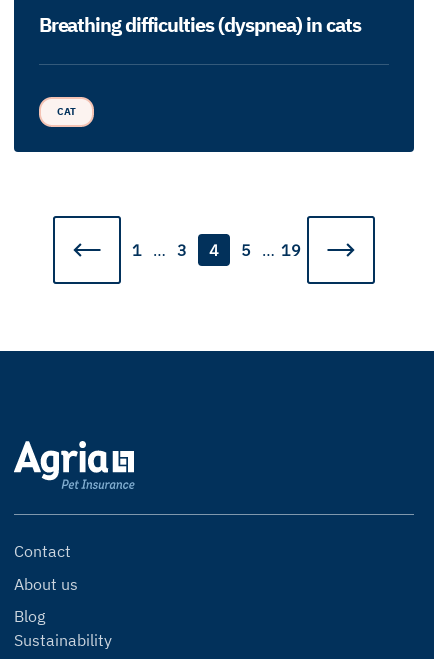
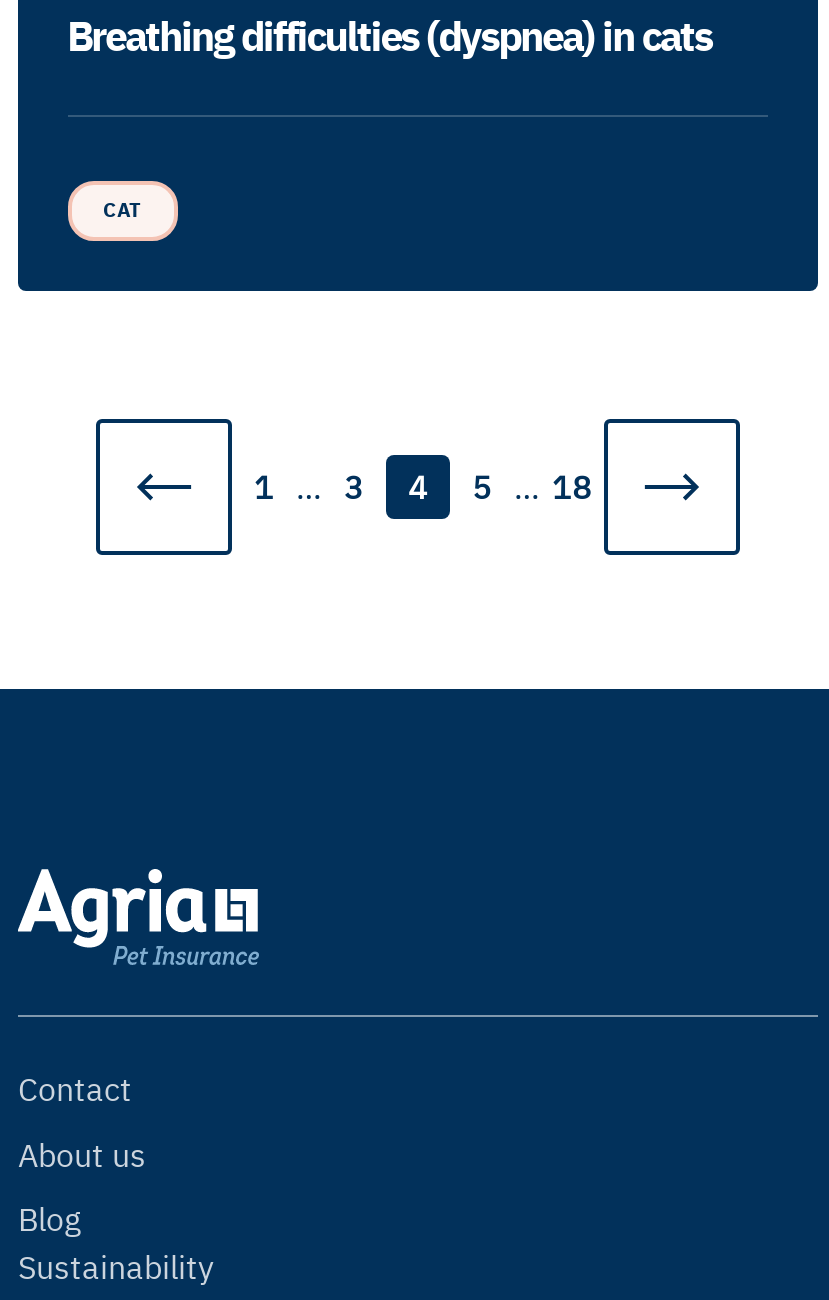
[132,240,301,260] 1 … 3 4 5 … 19 -> [254,468,592,508] 1 … 3 4 5 … 18

